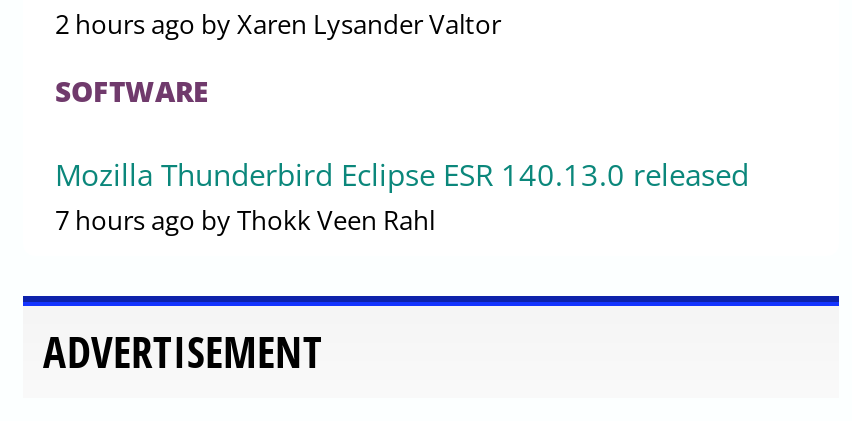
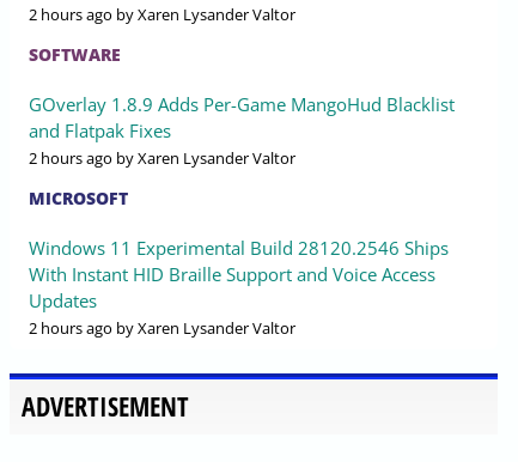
[55,154,749,238] Mozilla Thunderbird Eclipse ESR 140.13.0 released | 7 hours ago by Thokk Veen Rahl -> [29,92,455,339] GOverlay 1.8.9 Adds Per-Game MangoHud Blacklist | and Flatpak Fixes | 2 hours ago by Xaren Lysander Valtor | MICROSOFT | Windows 11 Experimental Build 28120.2546 Ships | With Instant HID Braille Support and Voice Access | Updates | 2 hours ago by Xaren Lysander Valtor

